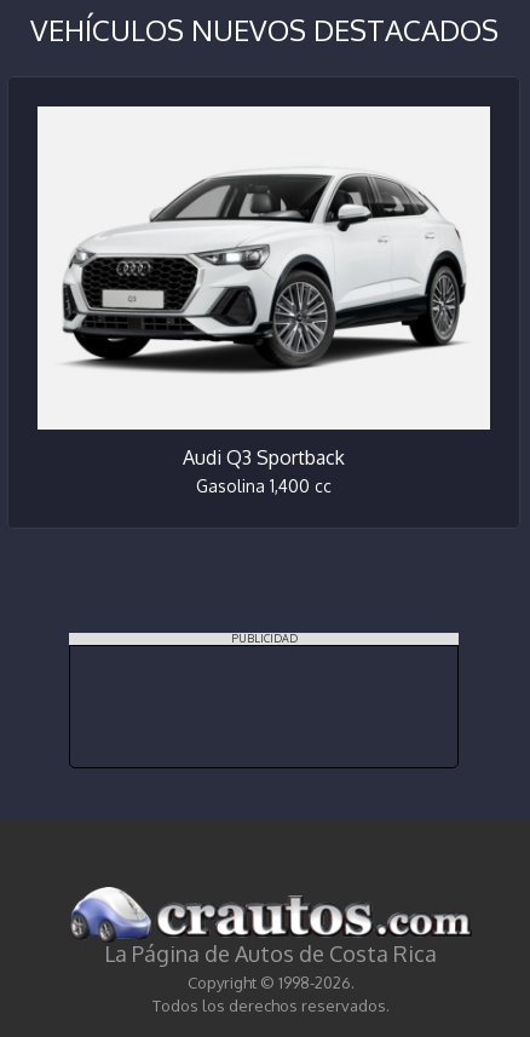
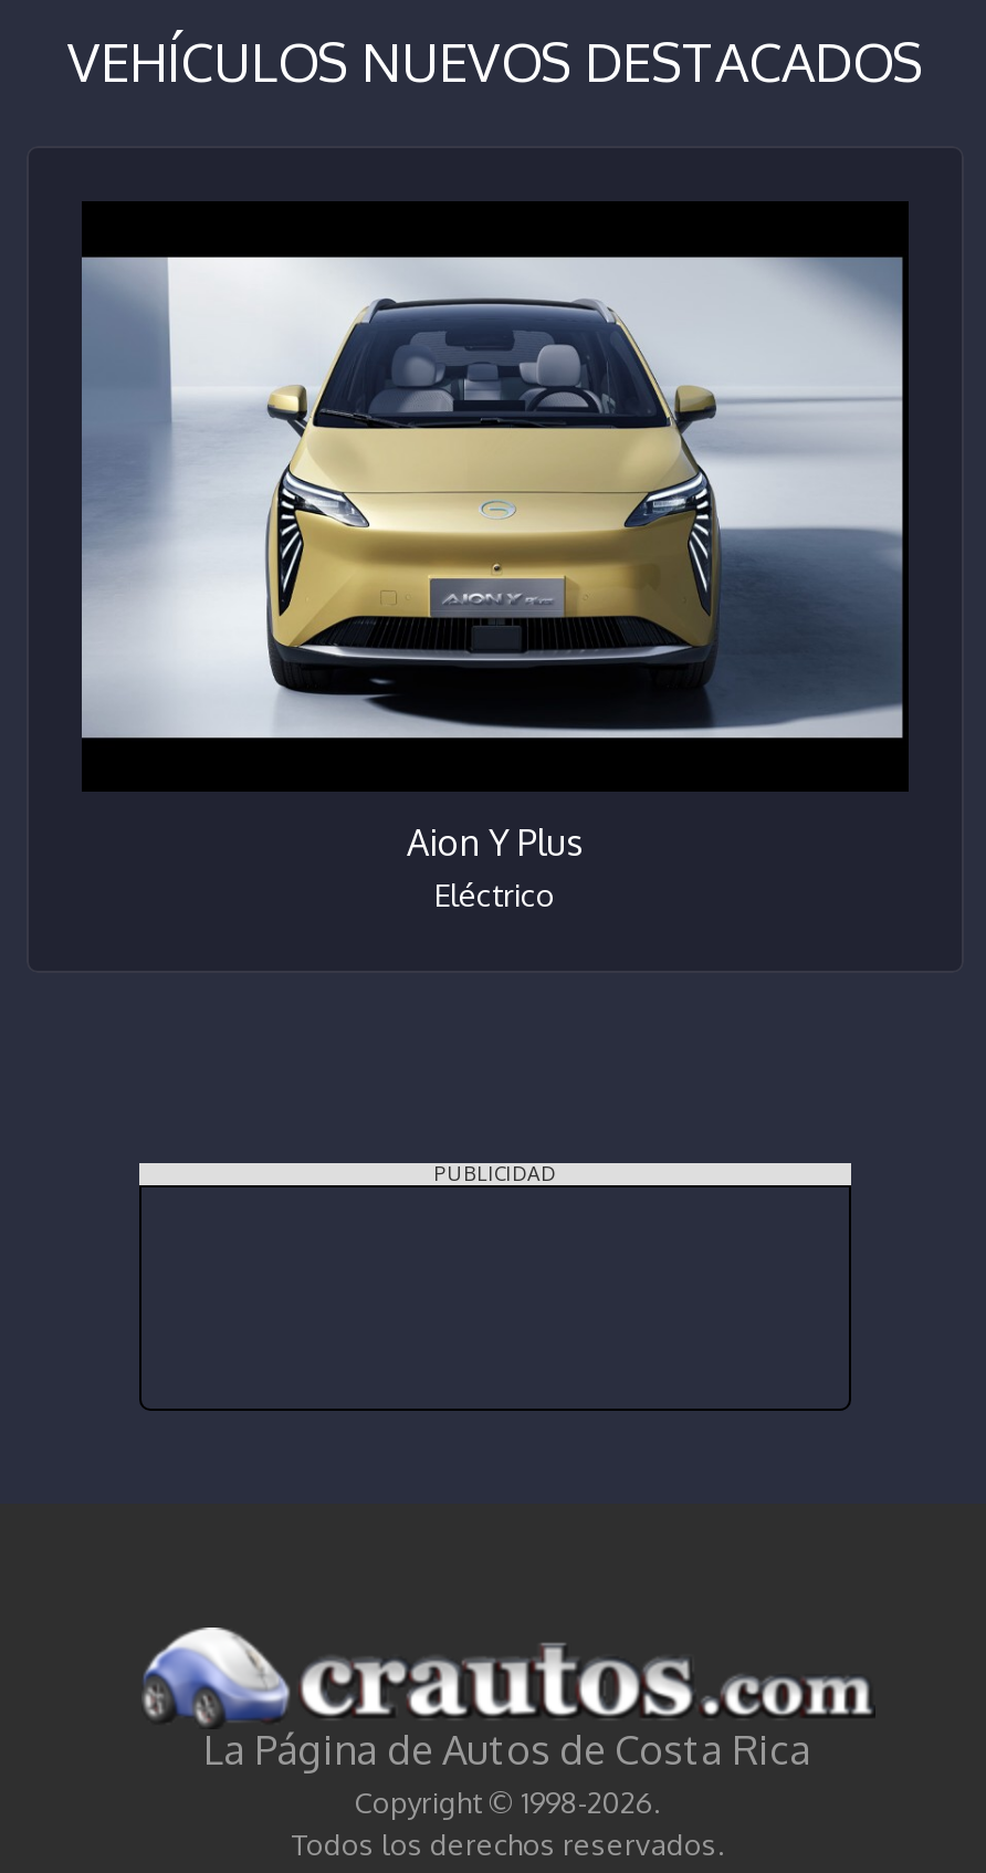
[36,105,491,496] [image] | Audi Q3 Sportback | Gasolina 1,400 cc -> [82,201,909,913] [image] | Aion Y Plus | Eléctrico

